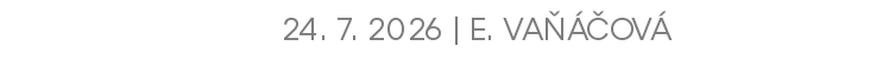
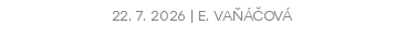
[282,12,672,47] 24. 7. 2026 E. VAŇÁČOVÁ -> [112,7,292,24] 22. 7. 2026 E. VAŇÁČOVÁ

